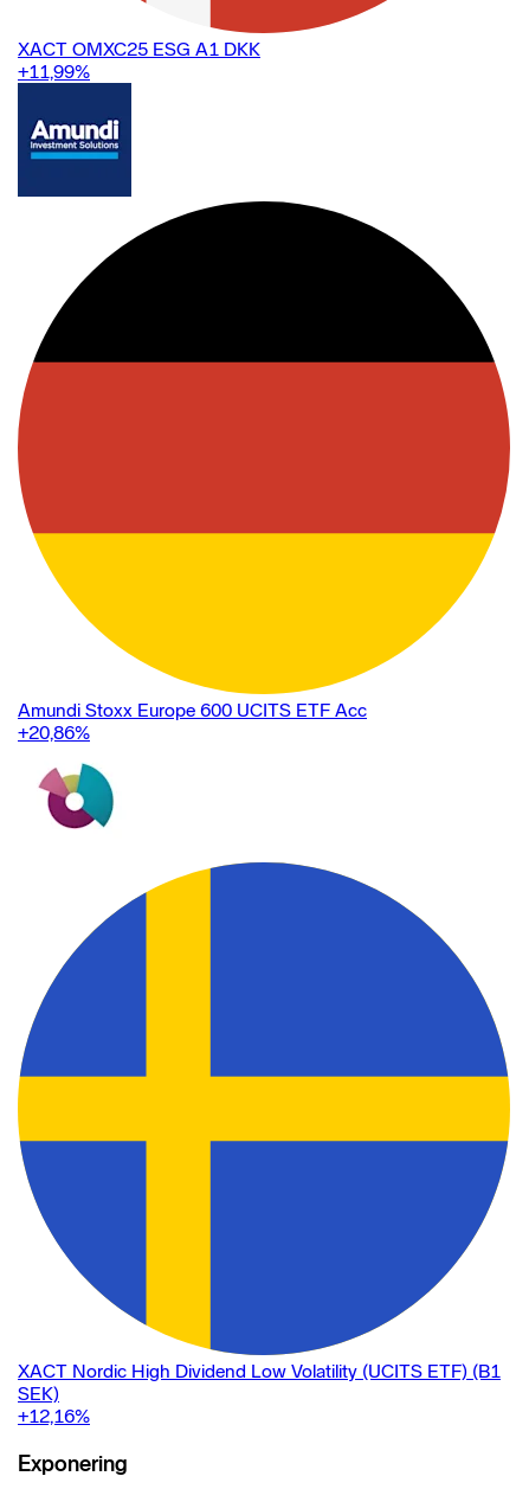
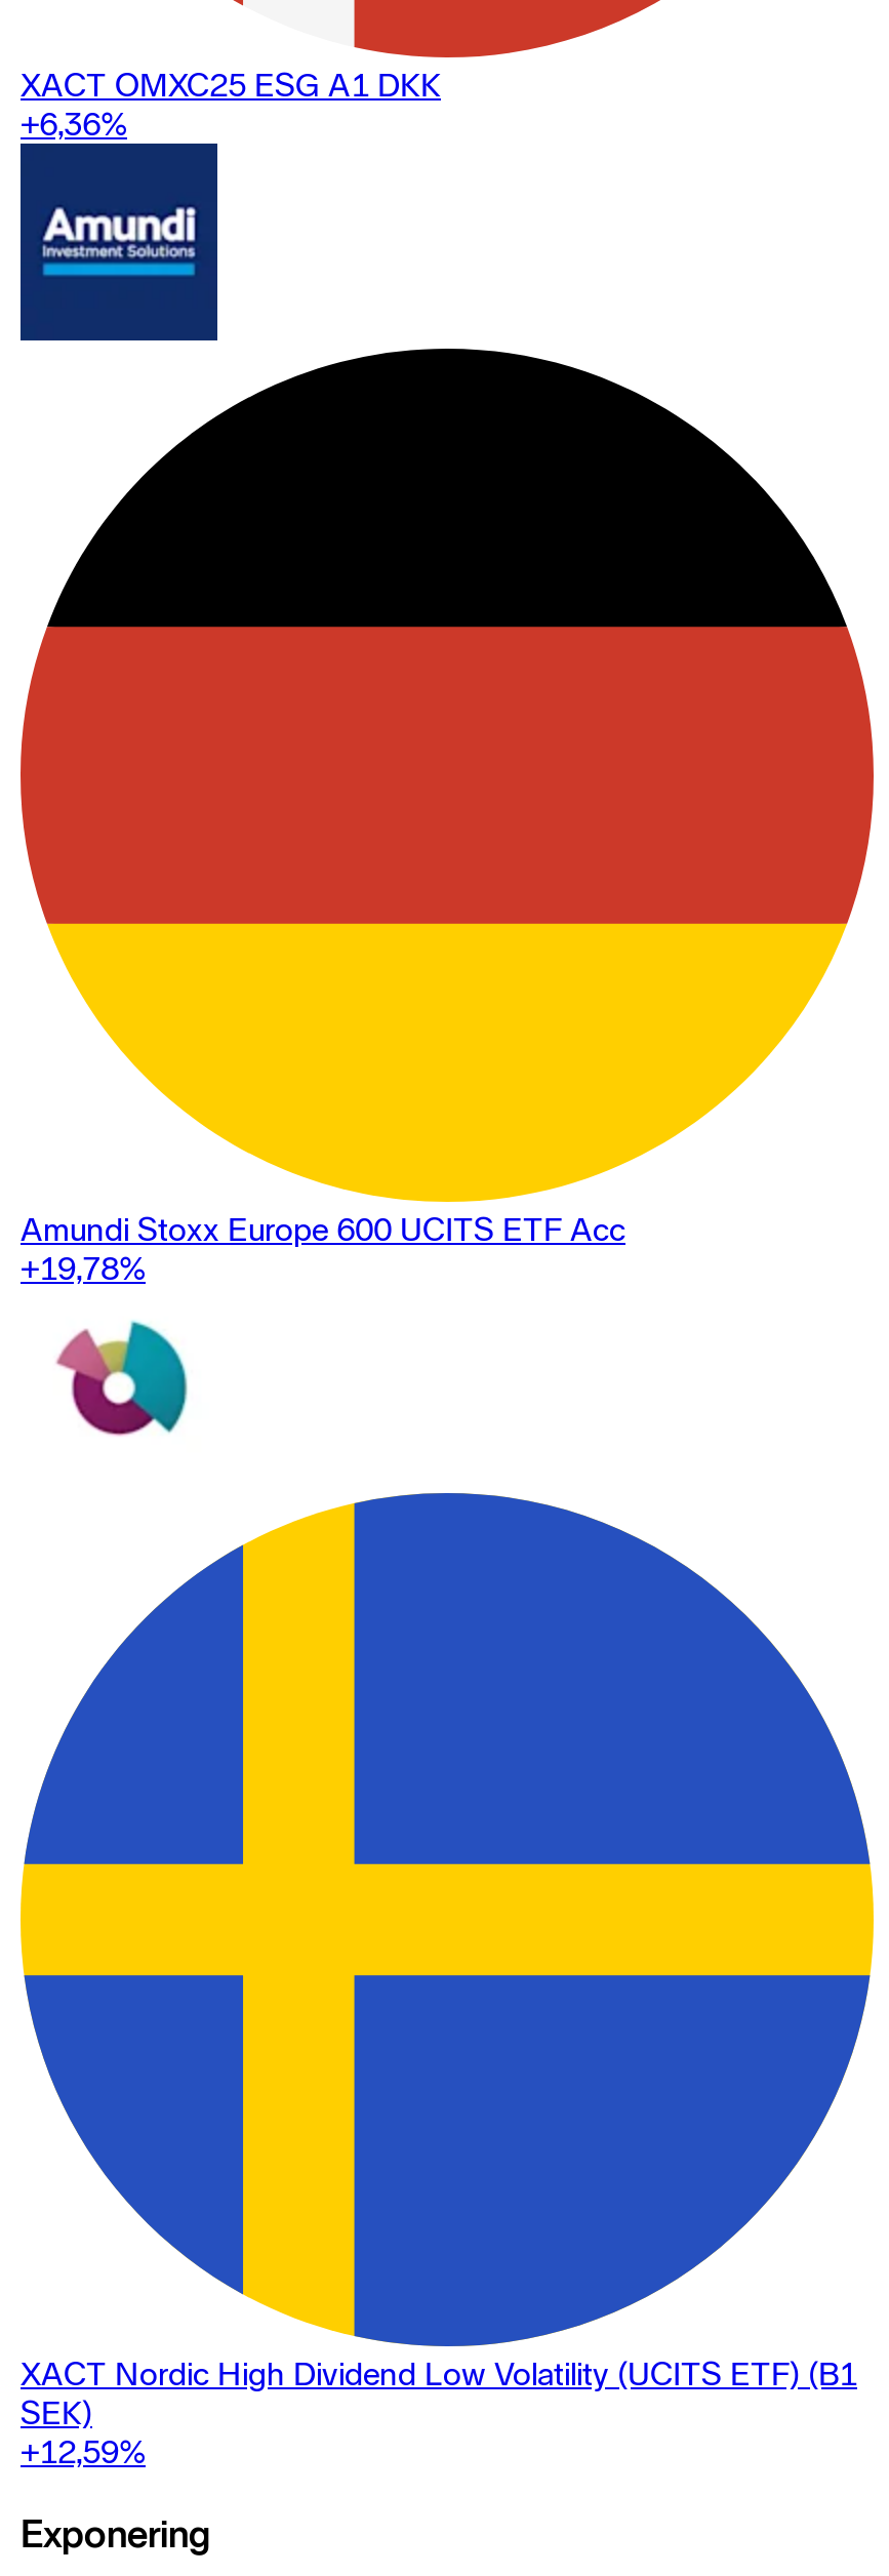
[18,61,90,83] +11,99% -> [21,105,127,144] +6,36%
[18,722,90,744] +20,86% -> [21,1249,146,1288] +19,78%
[18,1405,90,1428] +12,16% -> [21,2433,146,2472] +12,59%

